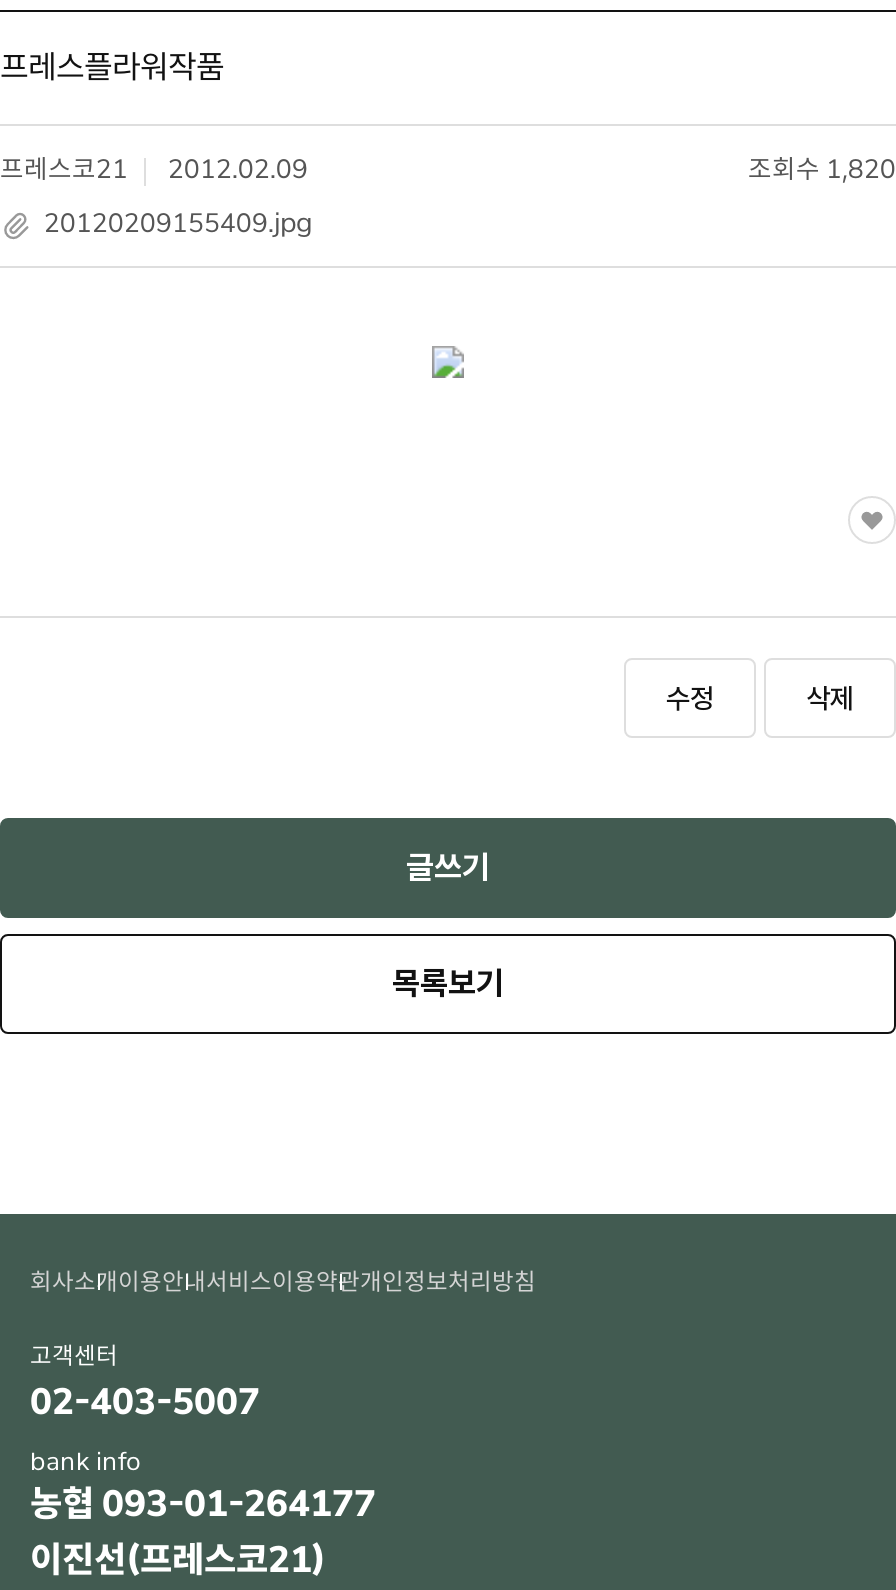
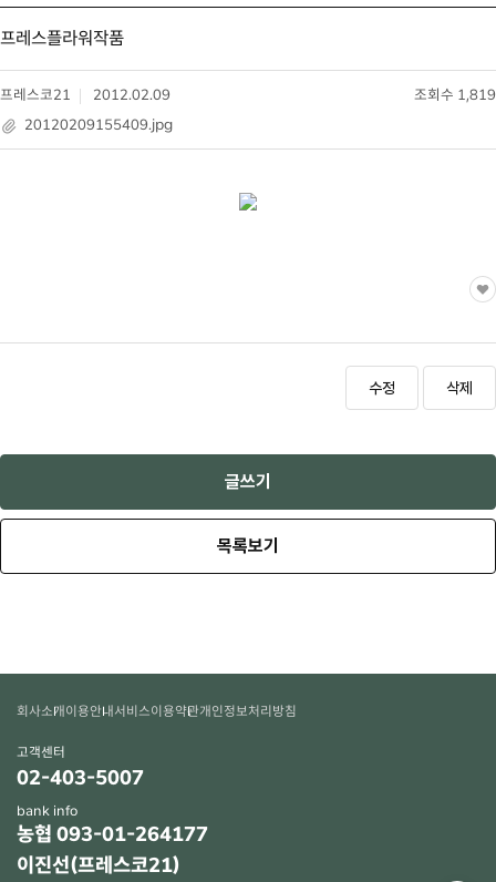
[748,152,896,186] 조회수 1,820 -> [414,85,496,104] 조회수 1,819

